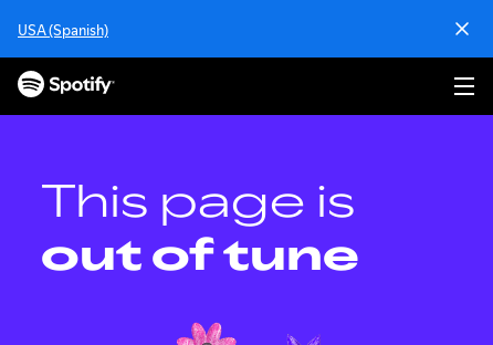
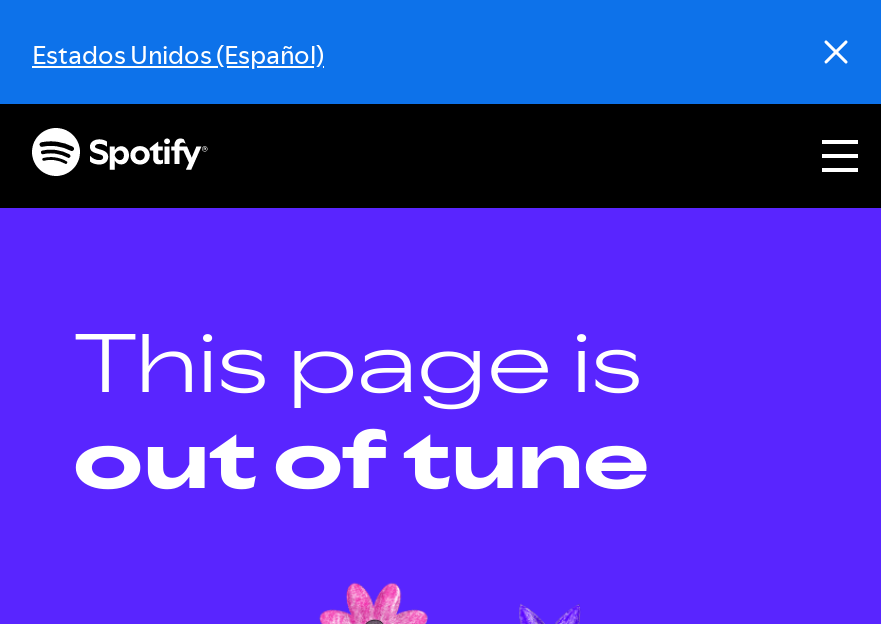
[18,20,108,40] USA (Spanish) -> [32,36,324,72] Estados Unidos (Español)

